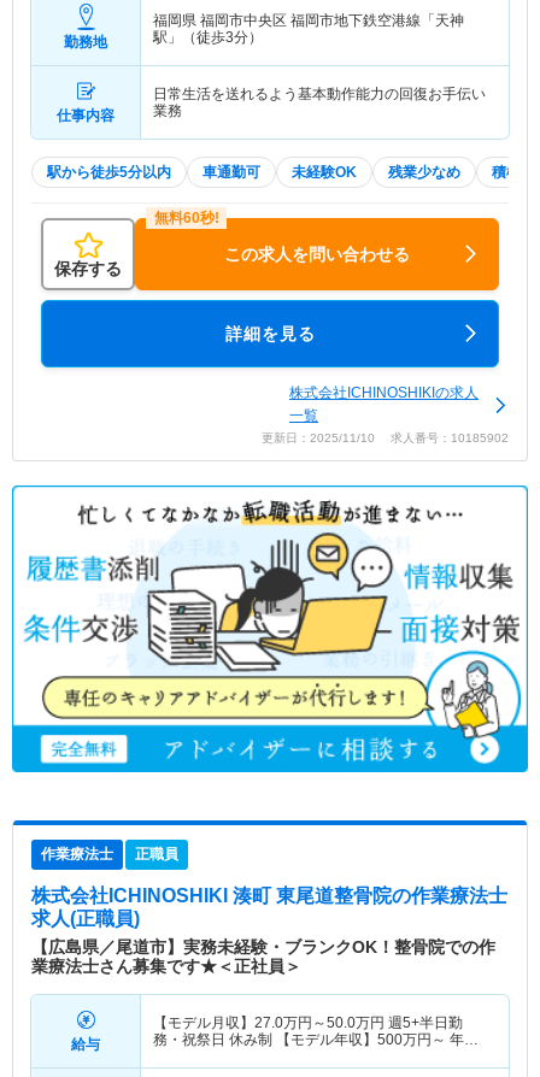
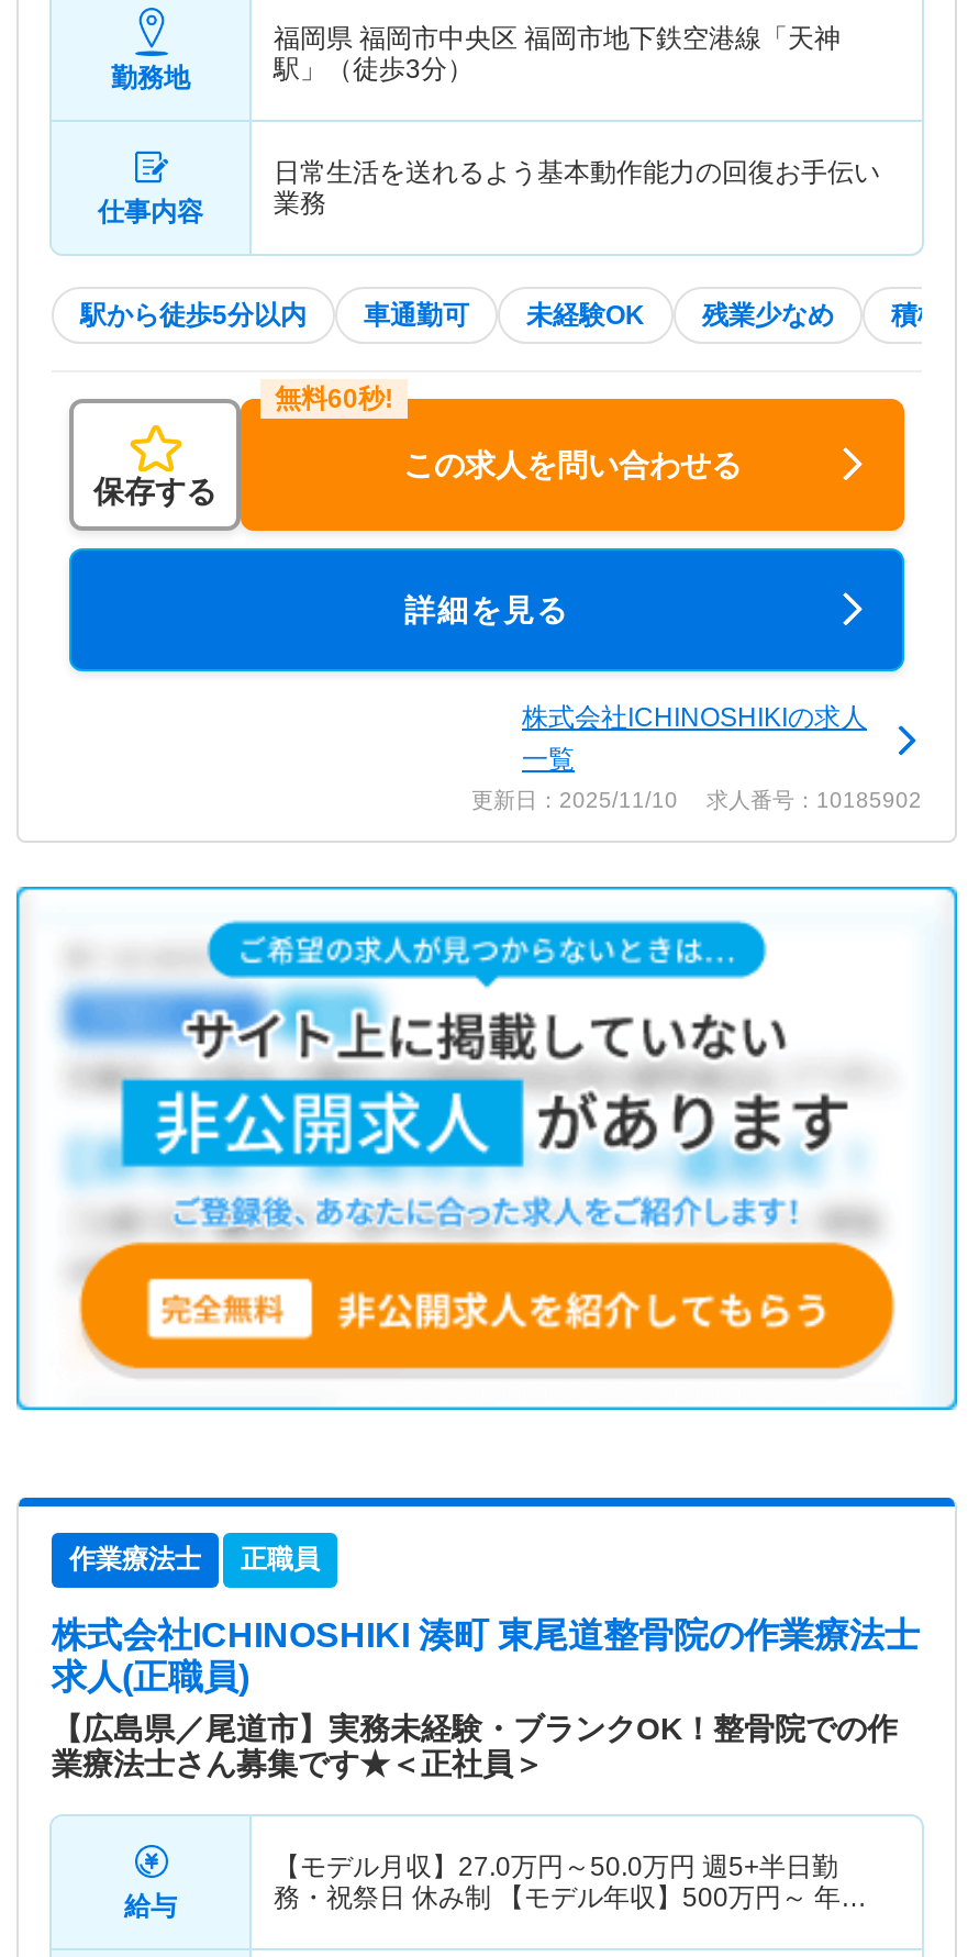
[12,499,528,772] [image] -> [16,913,957,1410] [image]

